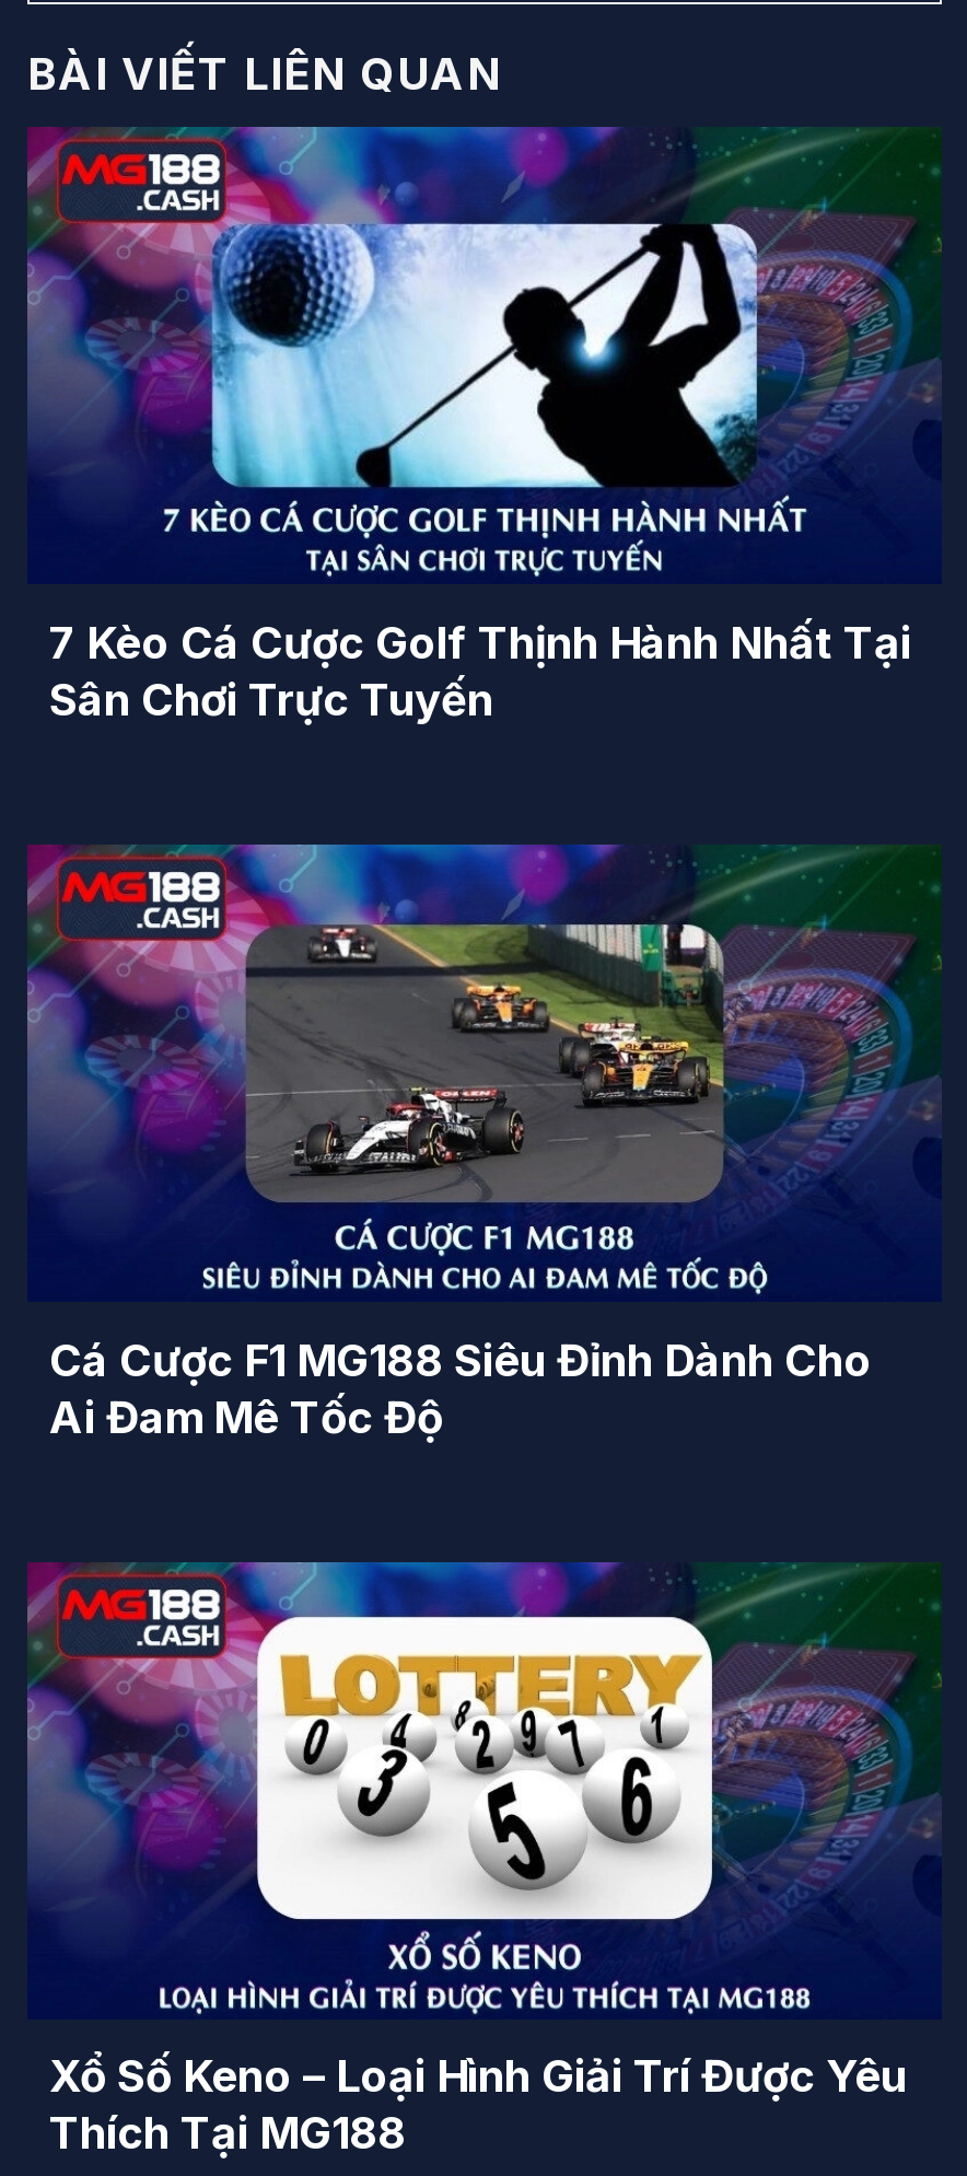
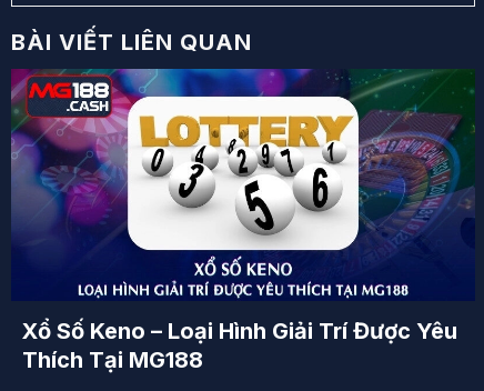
[49,182,911,726] [image] | 7 Kèo Cá Cược Golf Thịnh Hành Nhất Tại | Sân Chơi Trực Tuyến -> none
[27,842,942,1443] [image] | Cá Cược F1 MG188 Siêu Đỉnh Dành Cho | Ai Đam Mê Tốc Độ -> none

